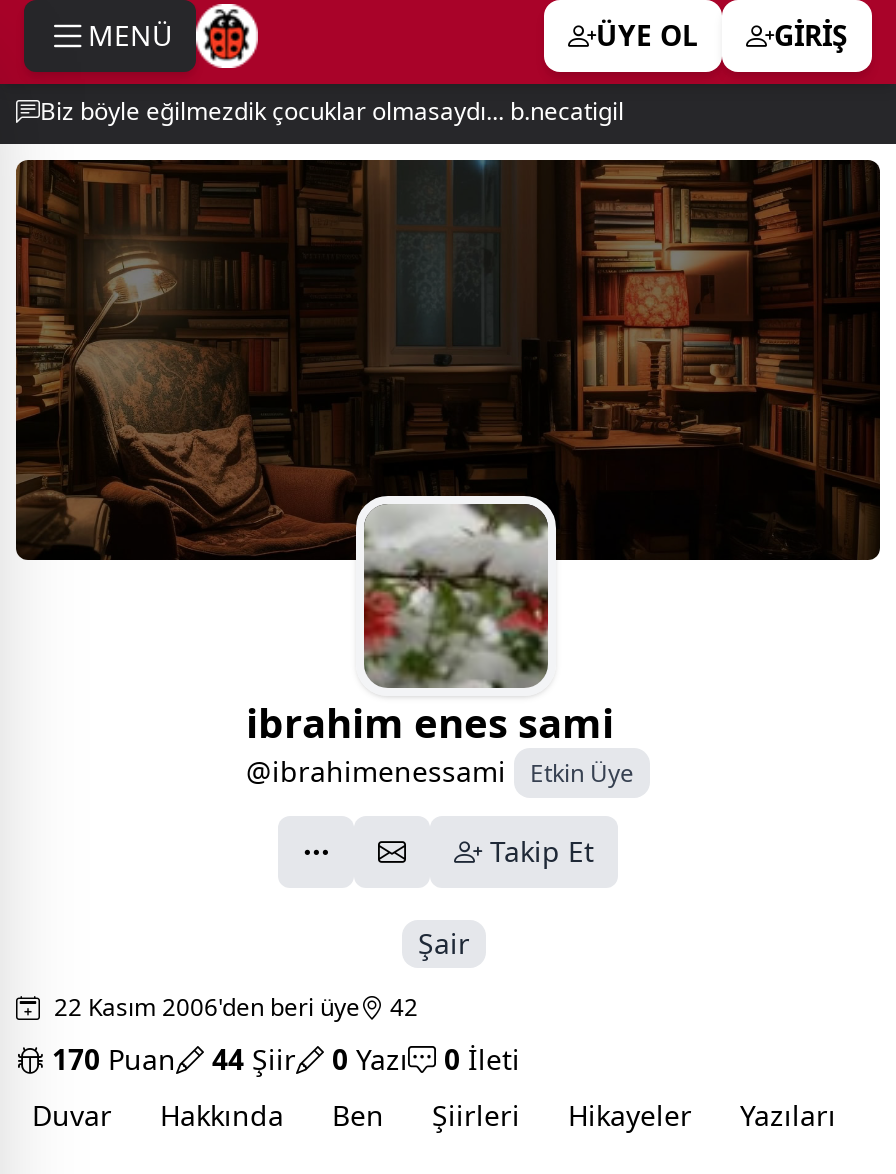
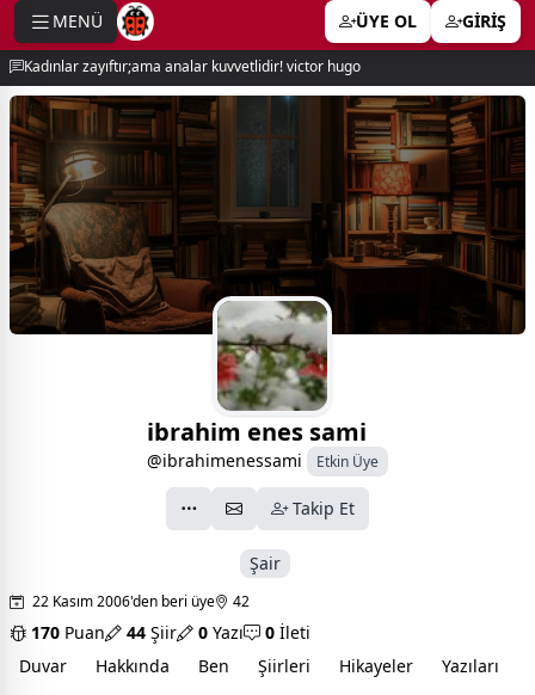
[40,94,624,128] Biz böyle eğilmezdik çocuklar olmasaydı... b.necatigil -> [24,56,361,76] Kadınlar zayıftır;ama analar kuvvetlidir! victor hugo

